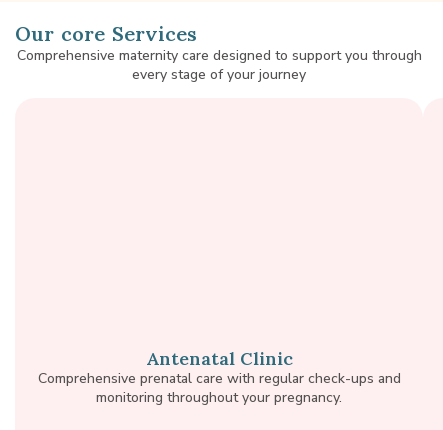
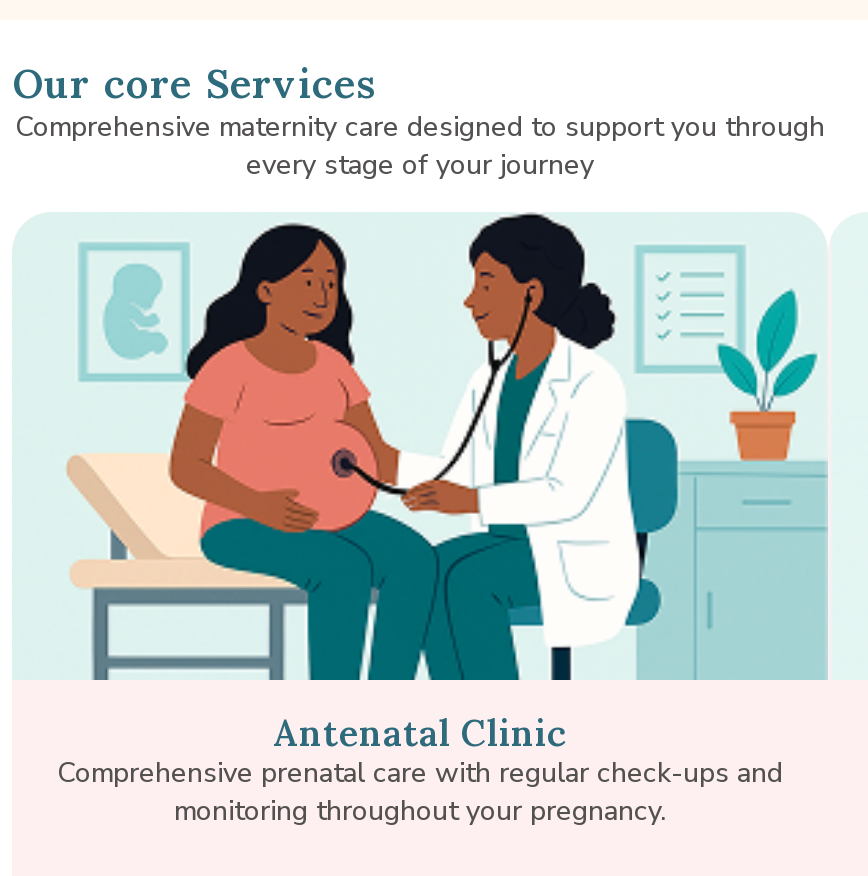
none -> [14,212,830,682] [image]

